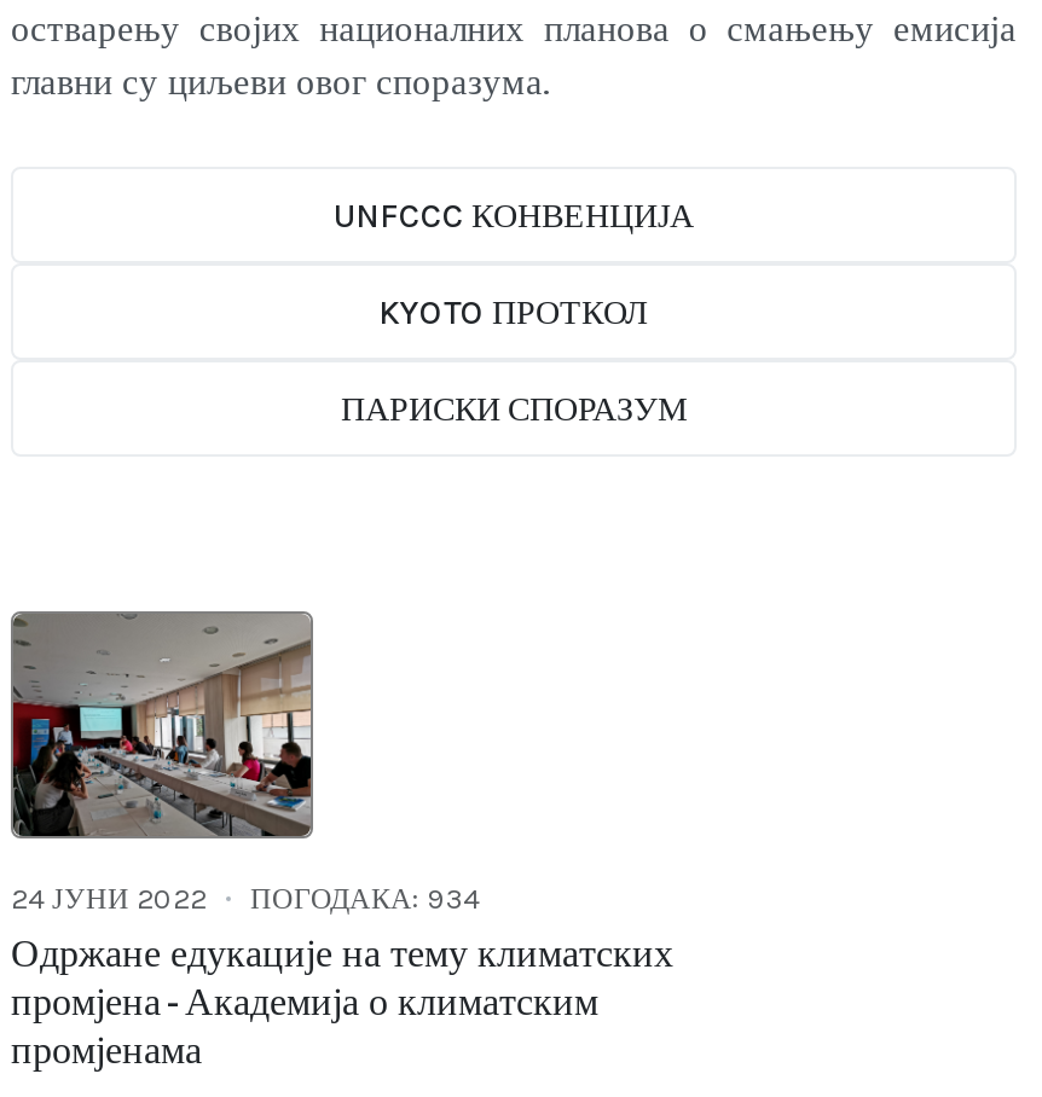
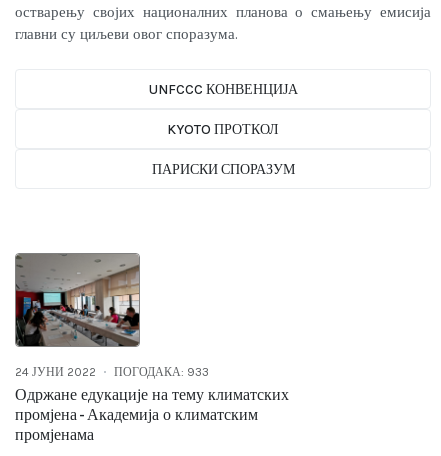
[11,883,480,917] 24 ЈУНИ 2022 ПОГОДАКА: 934 -> [15,365,209,379] 24 ЈУНИ 2022 ПОГОДАКА: 933

